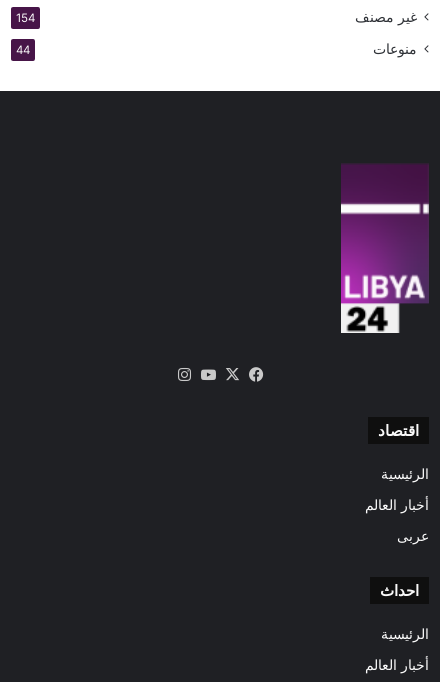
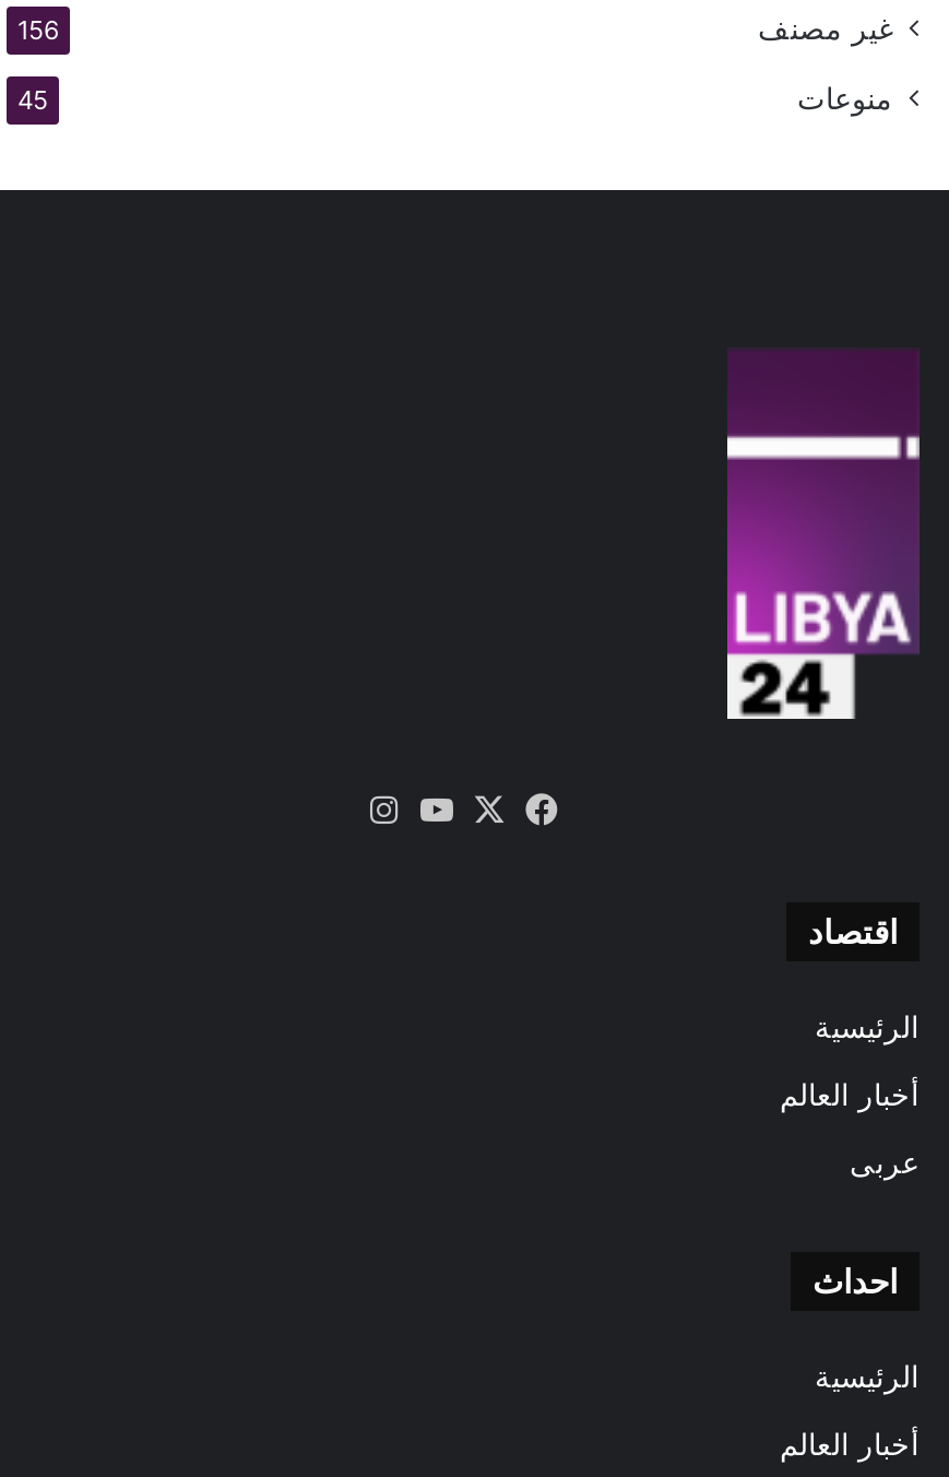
[16,11,35,25] 154 -> [17,15,59,45] 156
[16,43,30,57] 44 -> [17,85,48,115] 45

